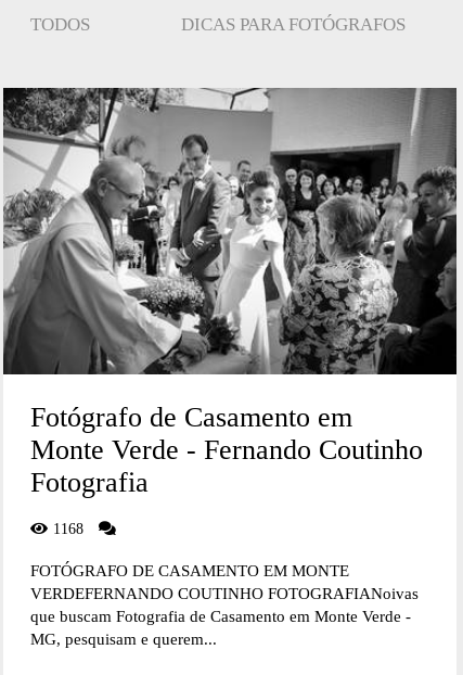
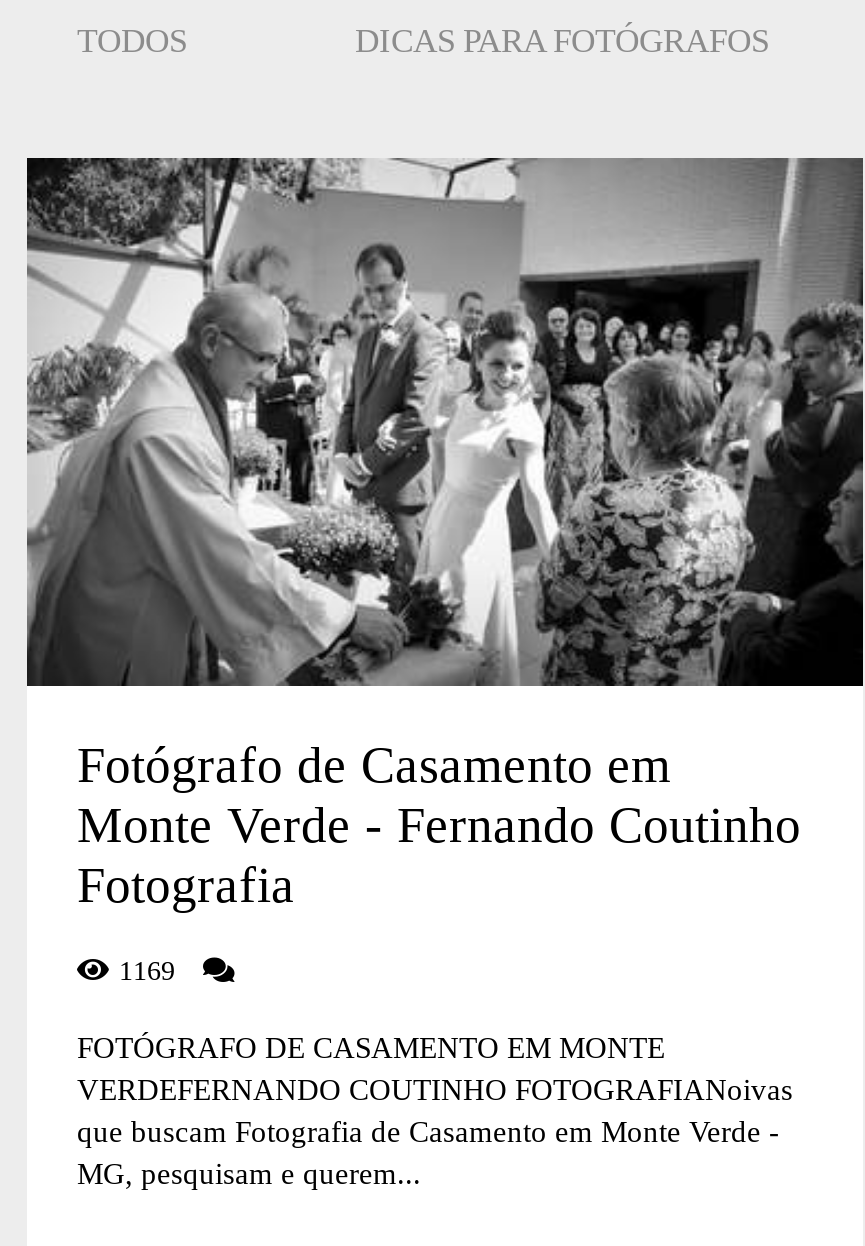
[53,521,83,537] 1168 -> [119,956,175,986] 1169

